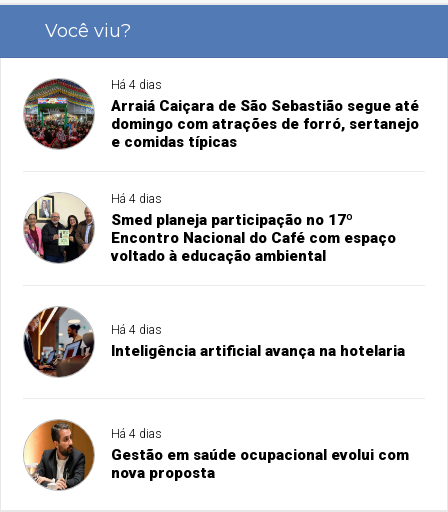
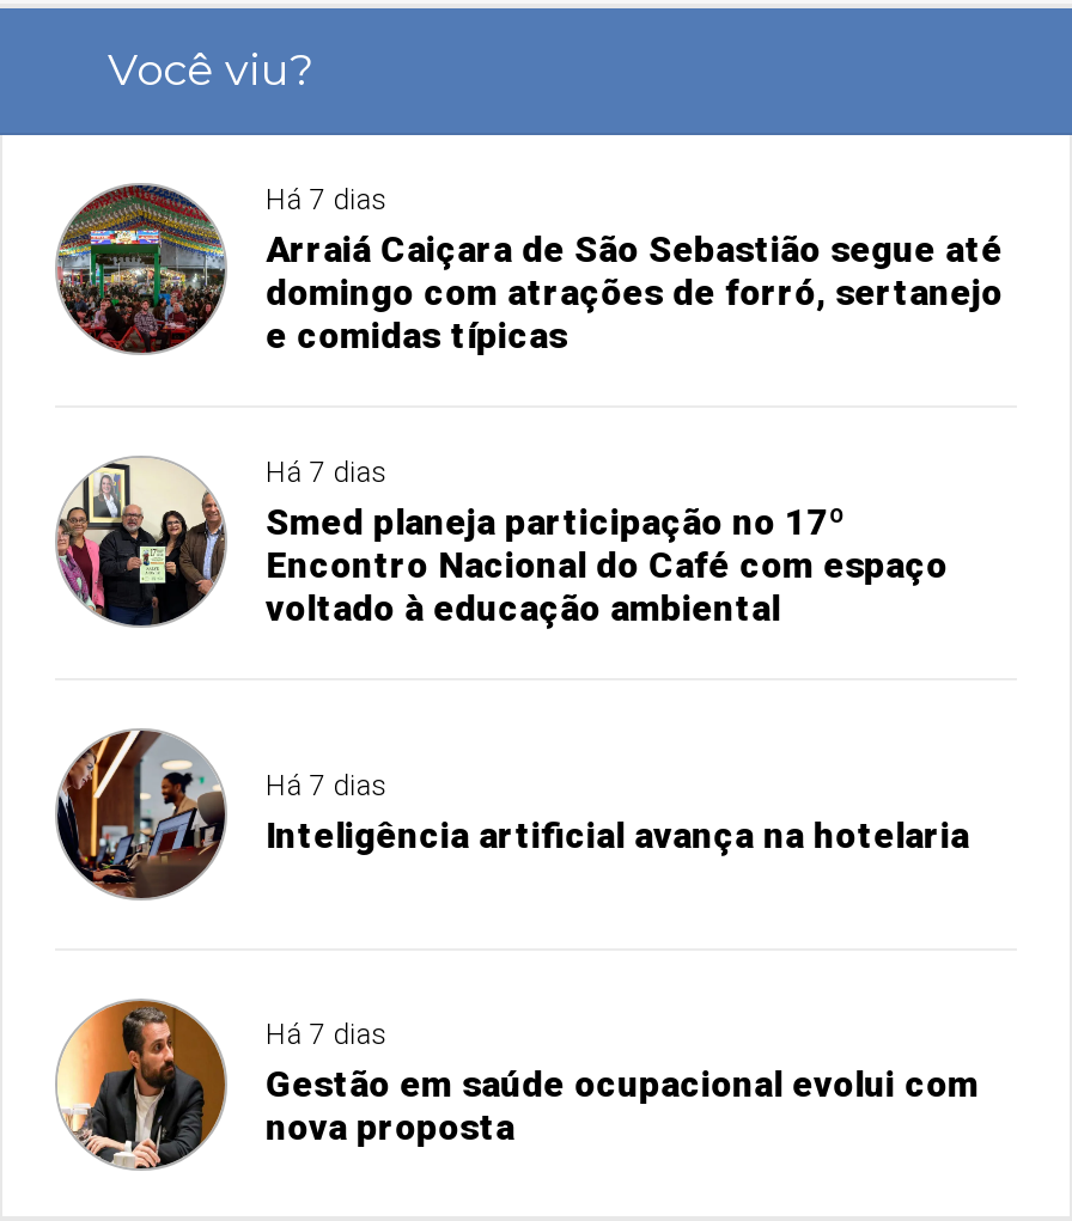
[111,78,162,92] Há 4 dias -> [266,183,388,217] Há 7 dias
[111,192,162,206] Há 4 dias -> [266,456,388,490] Há 7 dias
[111,323,162,337] Há 4 dias -> [266,769,388,803] Há 7 dias
[111,427,162,441] Há 4 dias -> [266,1018,388,1052] Há 7 dias

